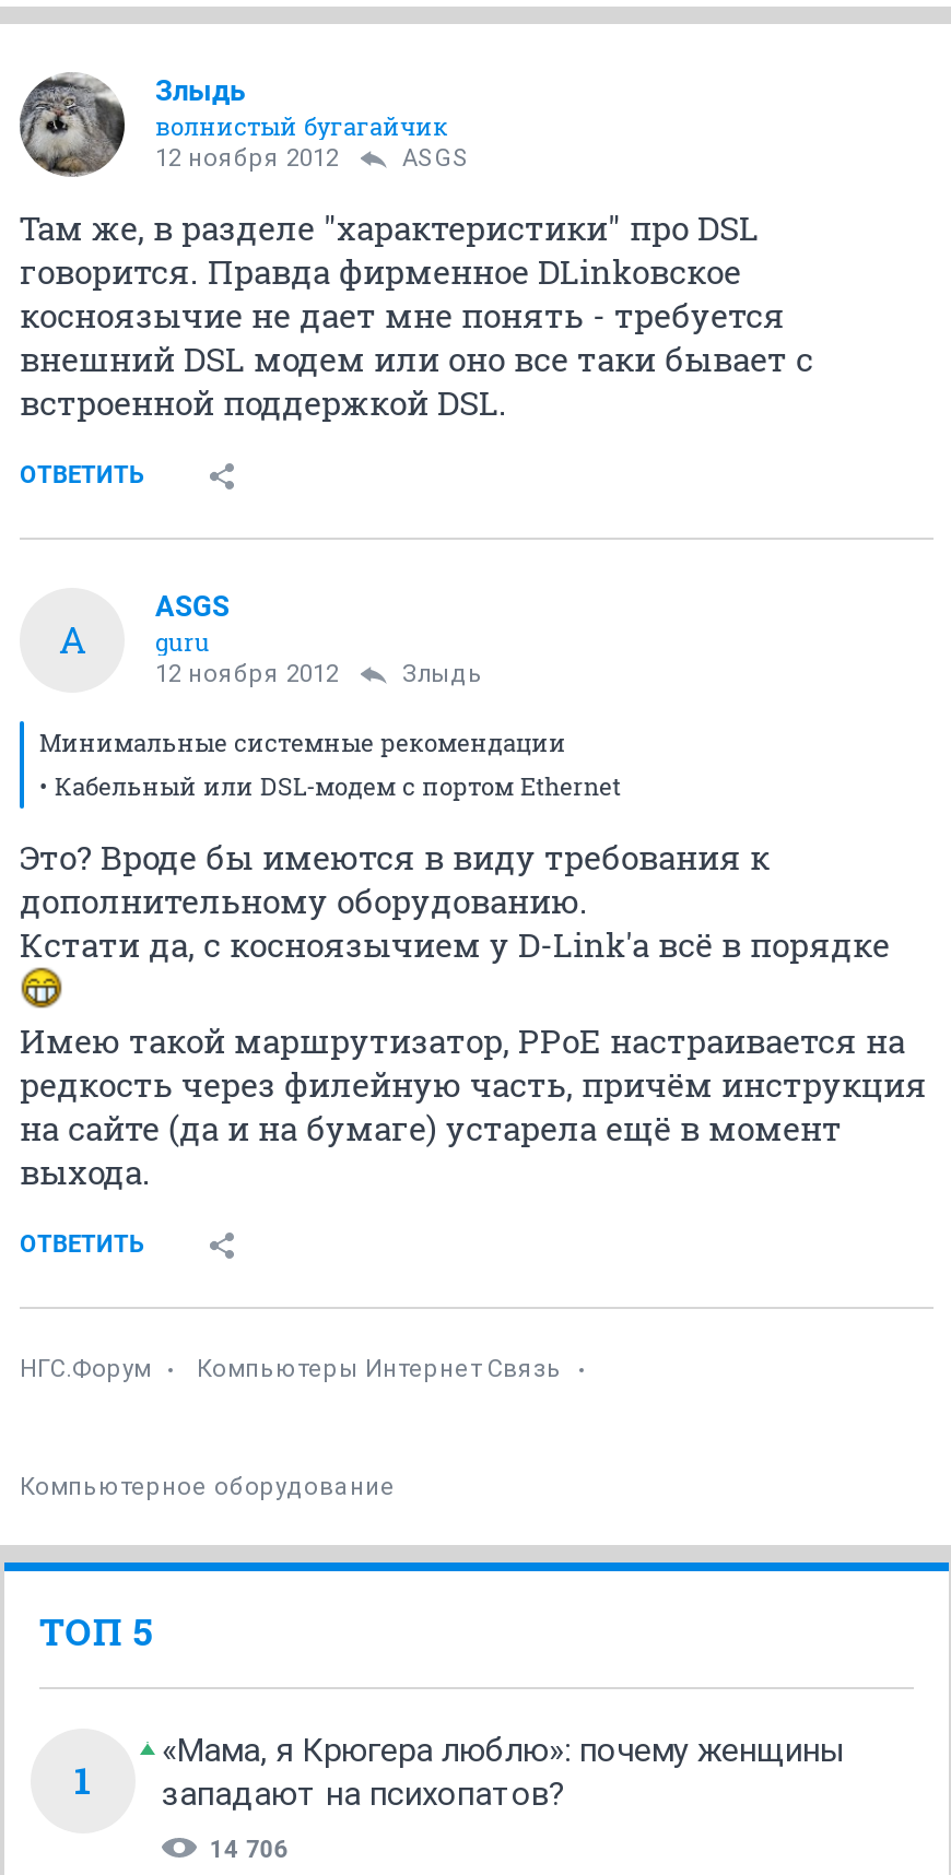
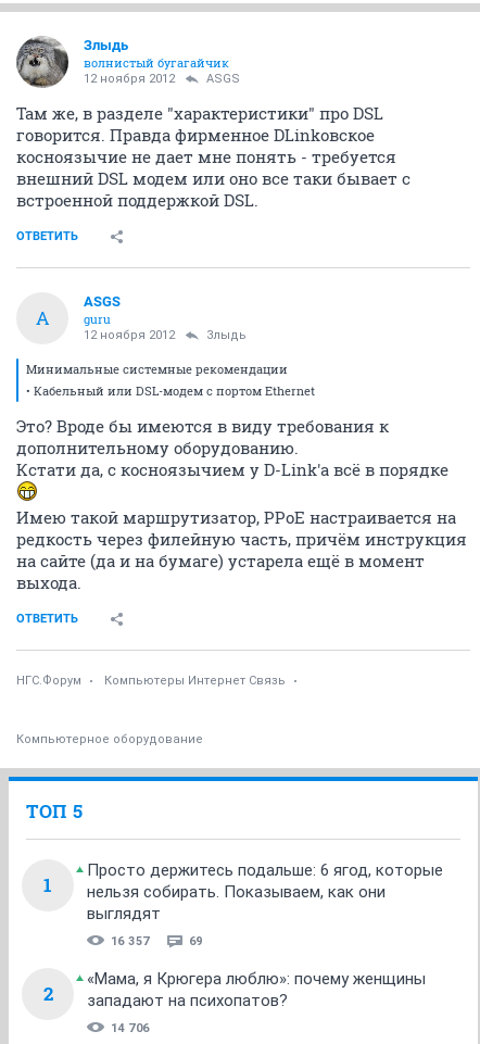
none -> [43,860,443,1006] Просто держитесь подальше: 6 ягод, которые | нельзя собирать. Показываем, как они | выглядят | 16 357 | 69 | 2

